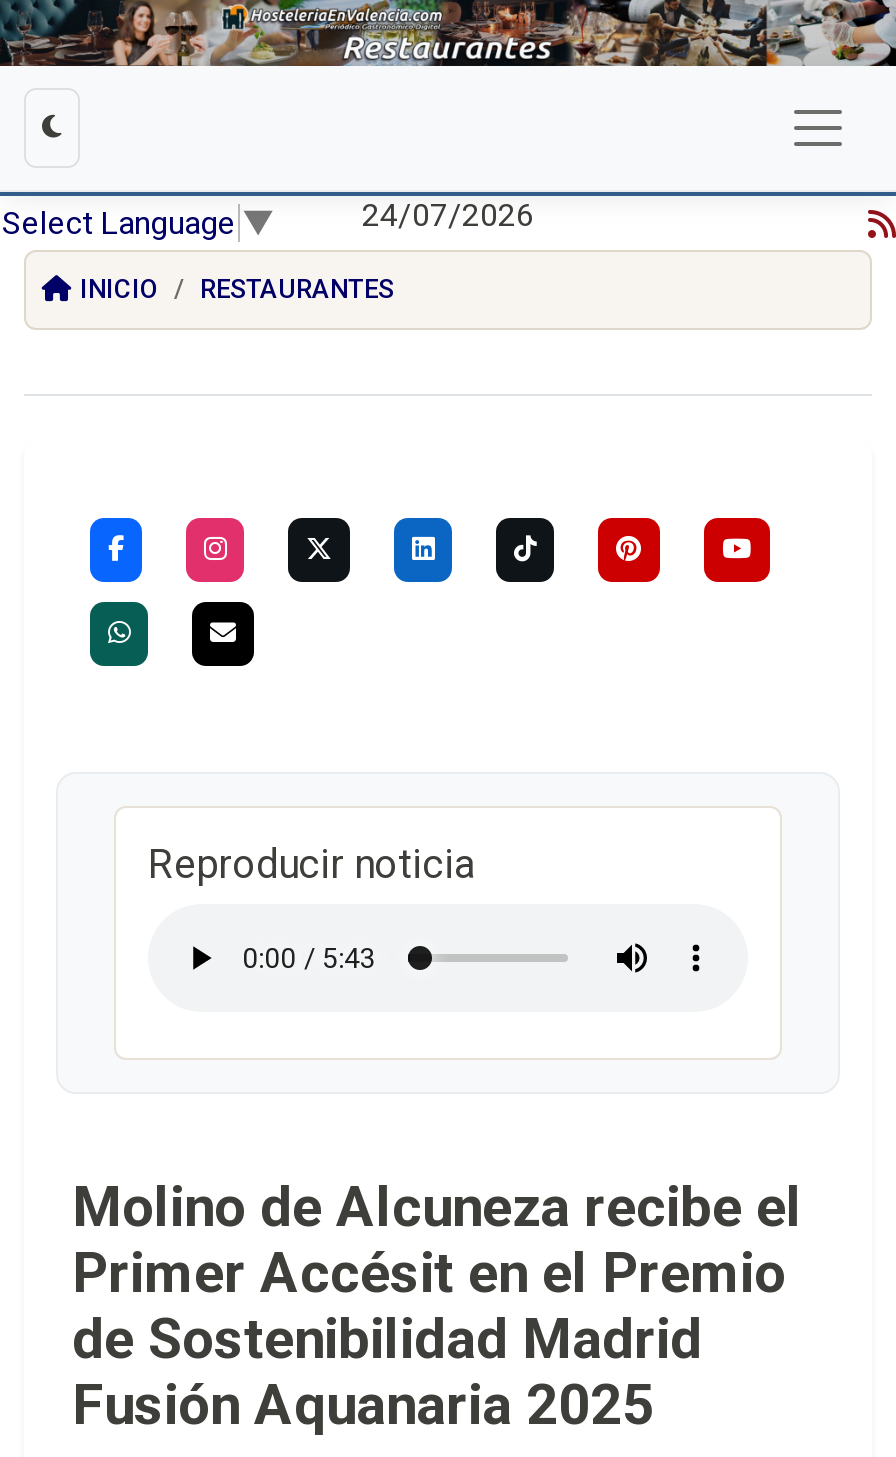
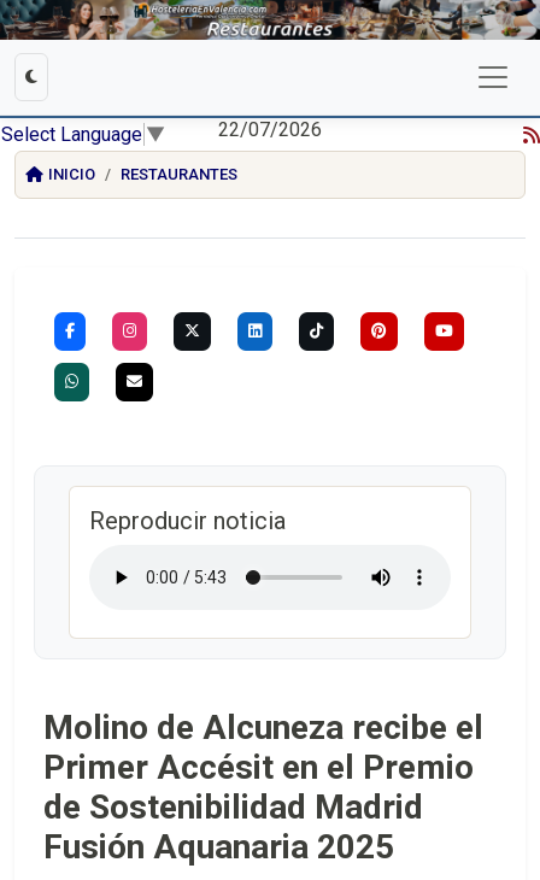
[362,196,534,234] 24/07/2026 -> [218,118,322,141] 22/07/2026

